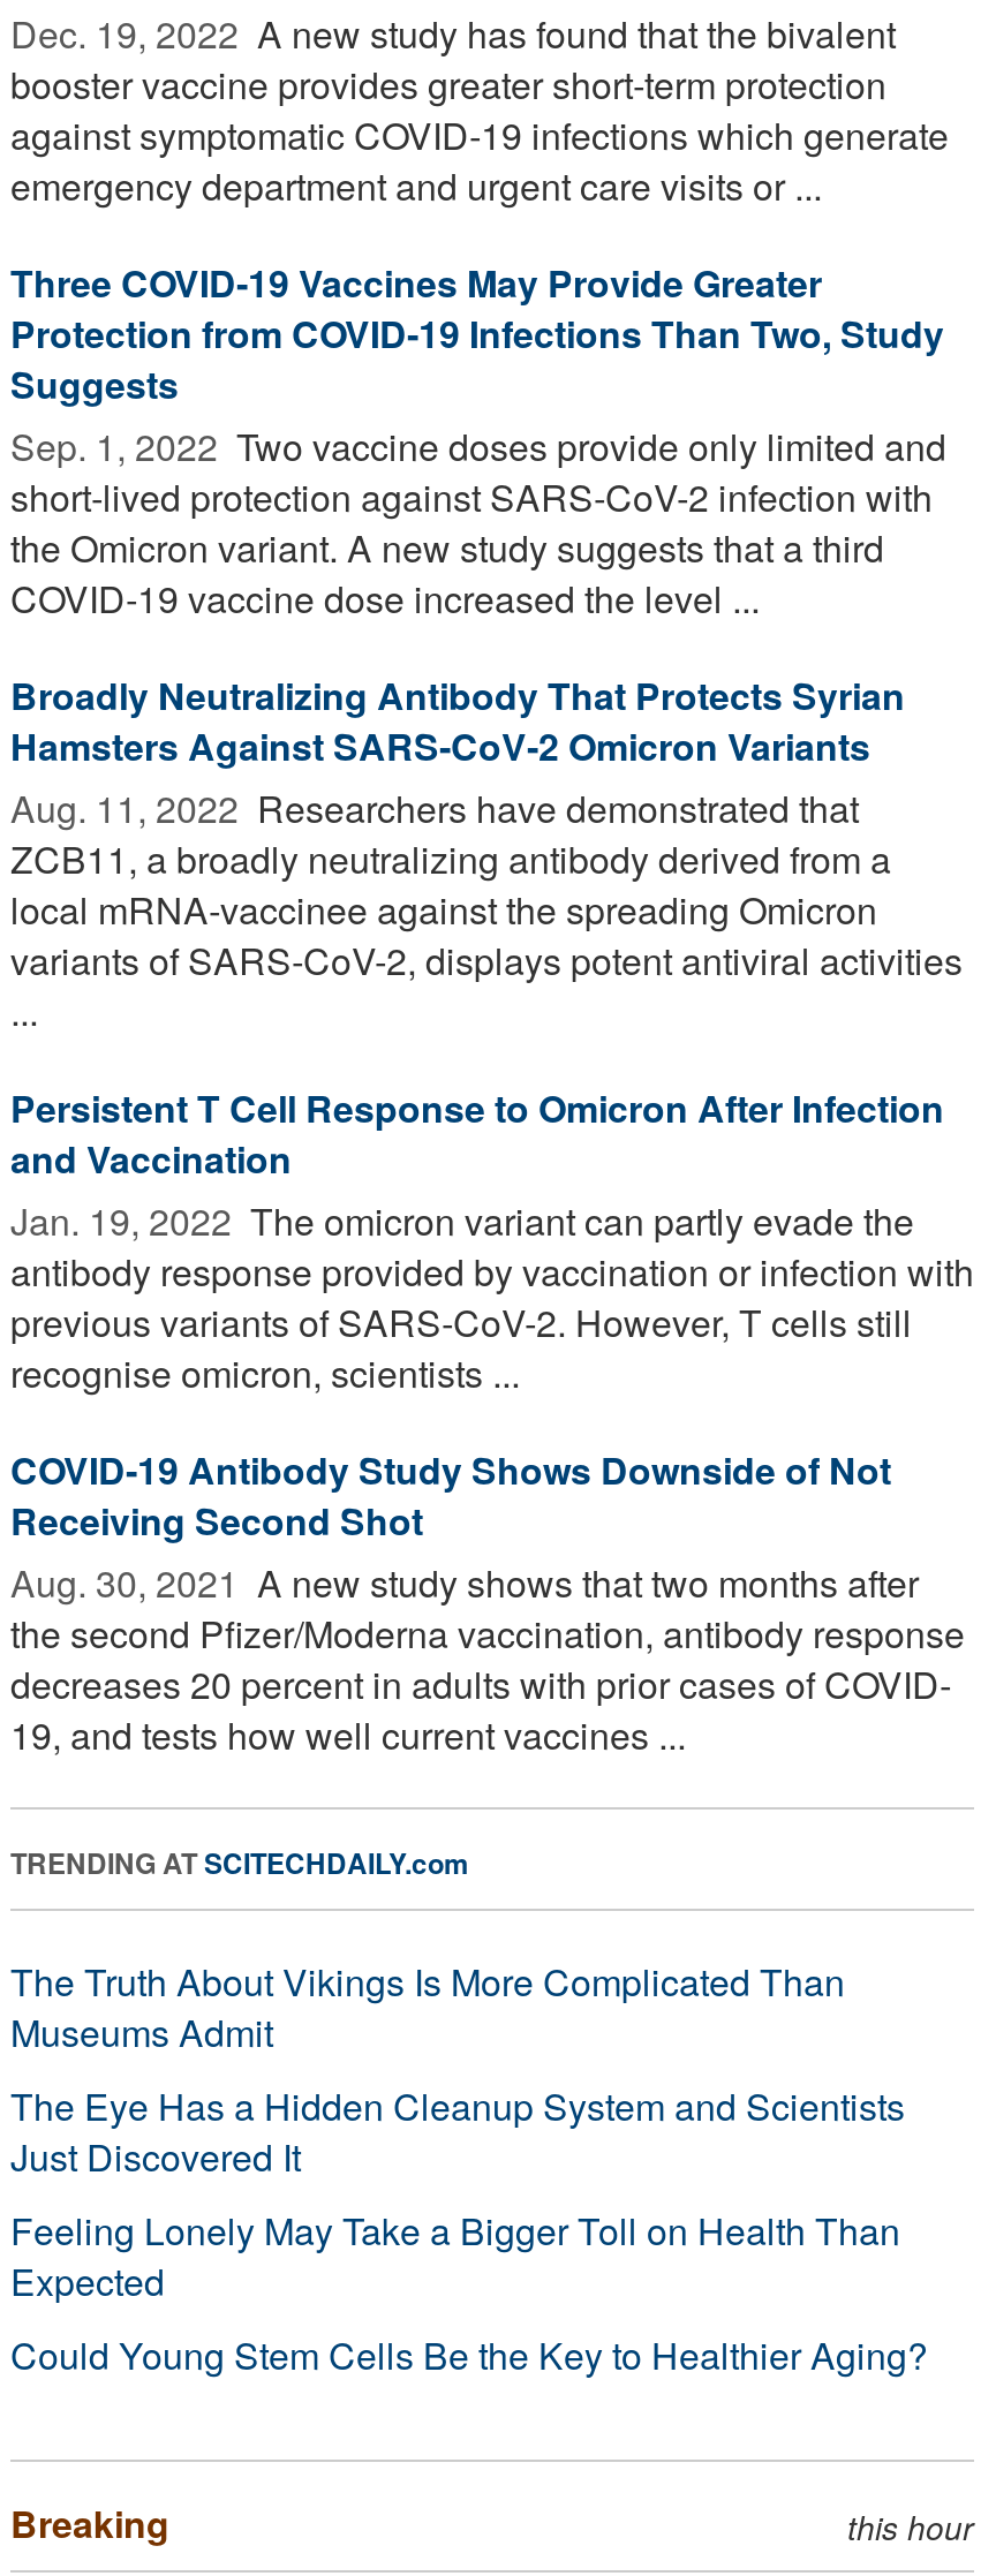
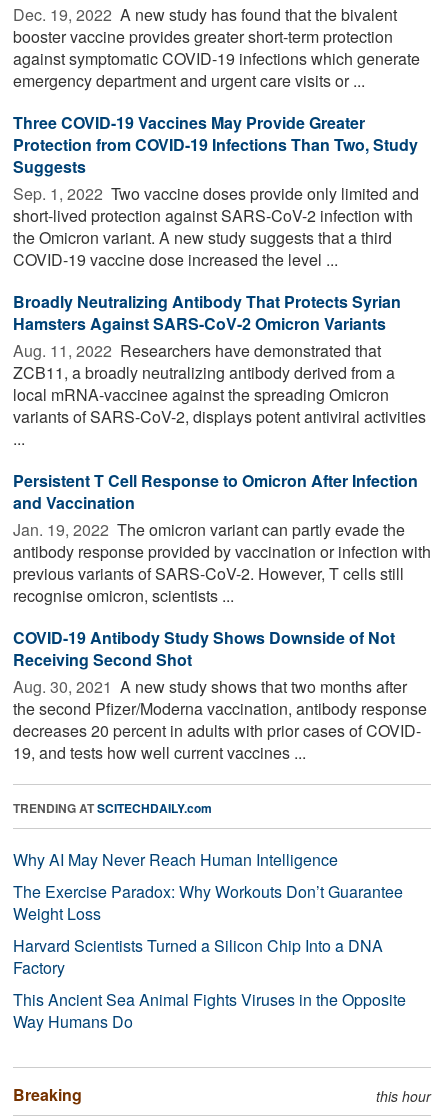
[10,1954,928,2381] The Truth About Vikings Is More Complicated Than | Museums Admit | The Eye Has a Hidden Cleanup System and Scientists | Just Discovered It | Feeling Lonely May Take a Bigger Toll on Health Than | Expected | Could Young Stem Cells Be the Key to Healthier Aging? -> [13,848,406,1033] Why AI May Never Reach Human Intelligence | The Exercise Paradox: Why Workouts Don’t Guarantee | Weight Loss | Harvard Scientists Turned a Silicon Chip Into a DNA | Factory | This Ancient Sea Animal Fights Viruses in the Opposite | Way Humans Do

